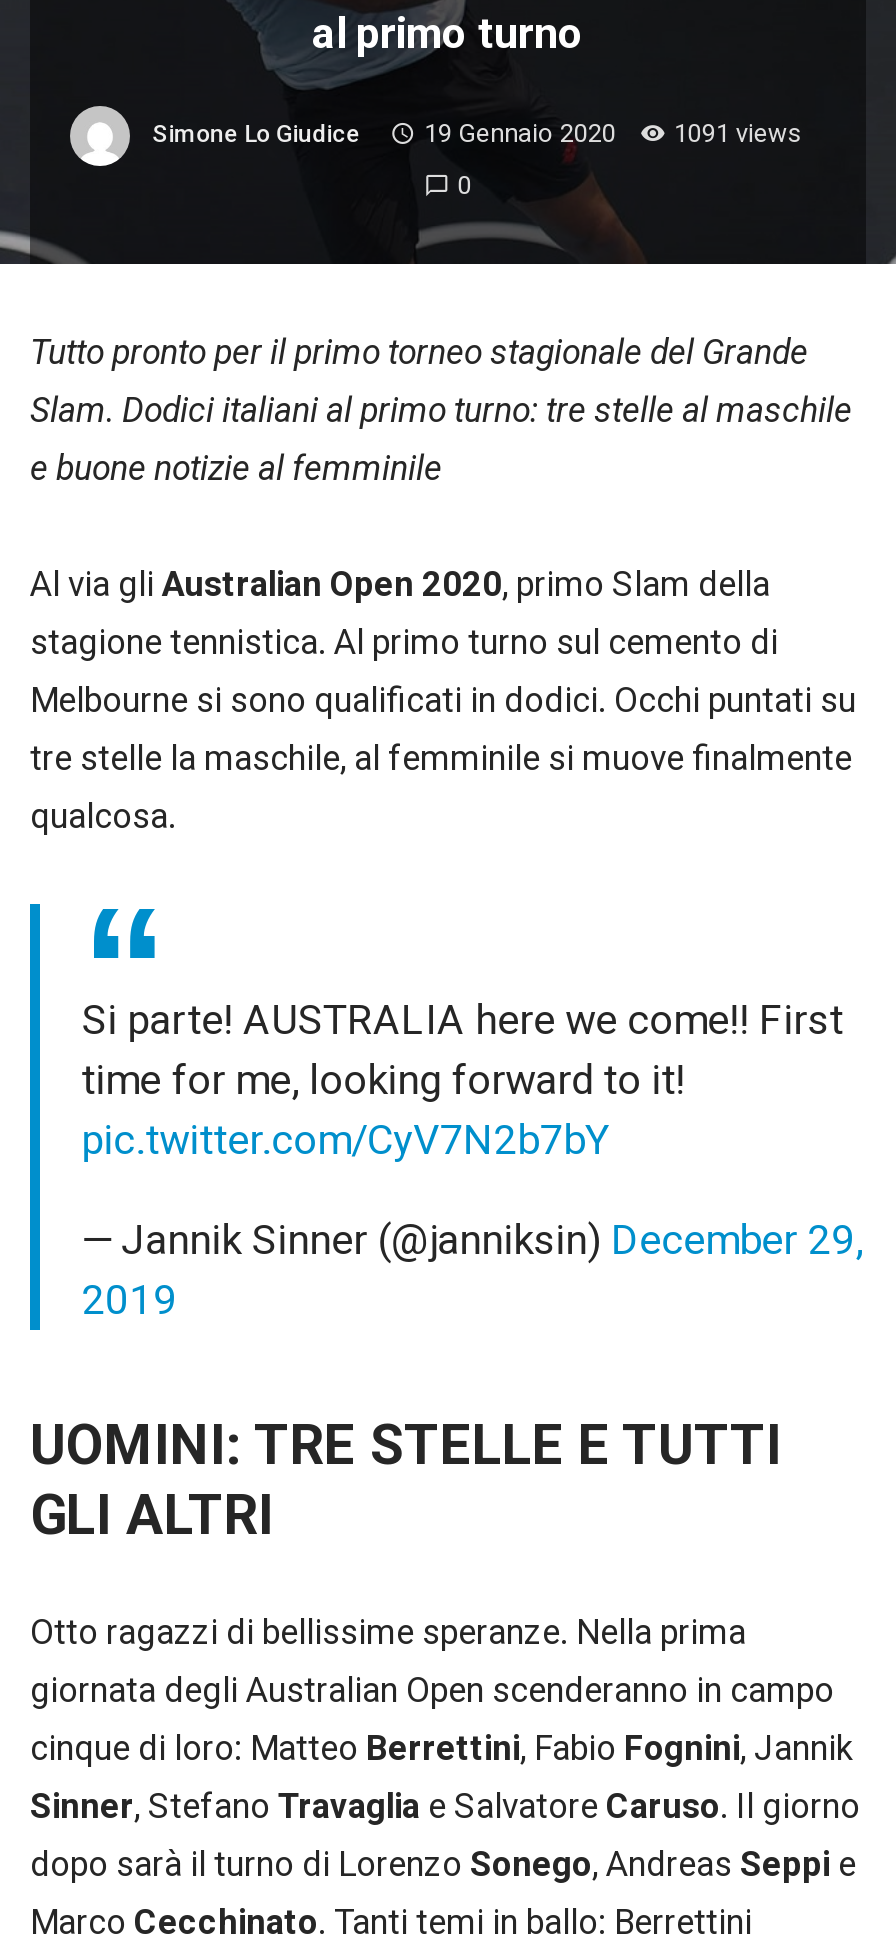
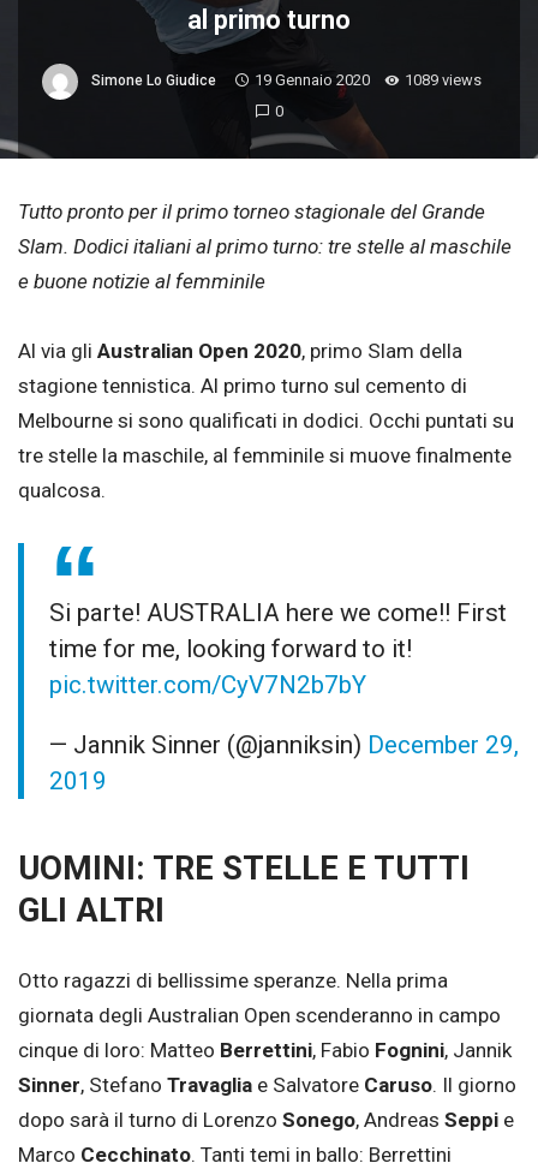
[424,119,802,149] 19 Gennaio 2020 1091 views -> [255,71,481,89] 19 Gennaio 2020 1089 views

